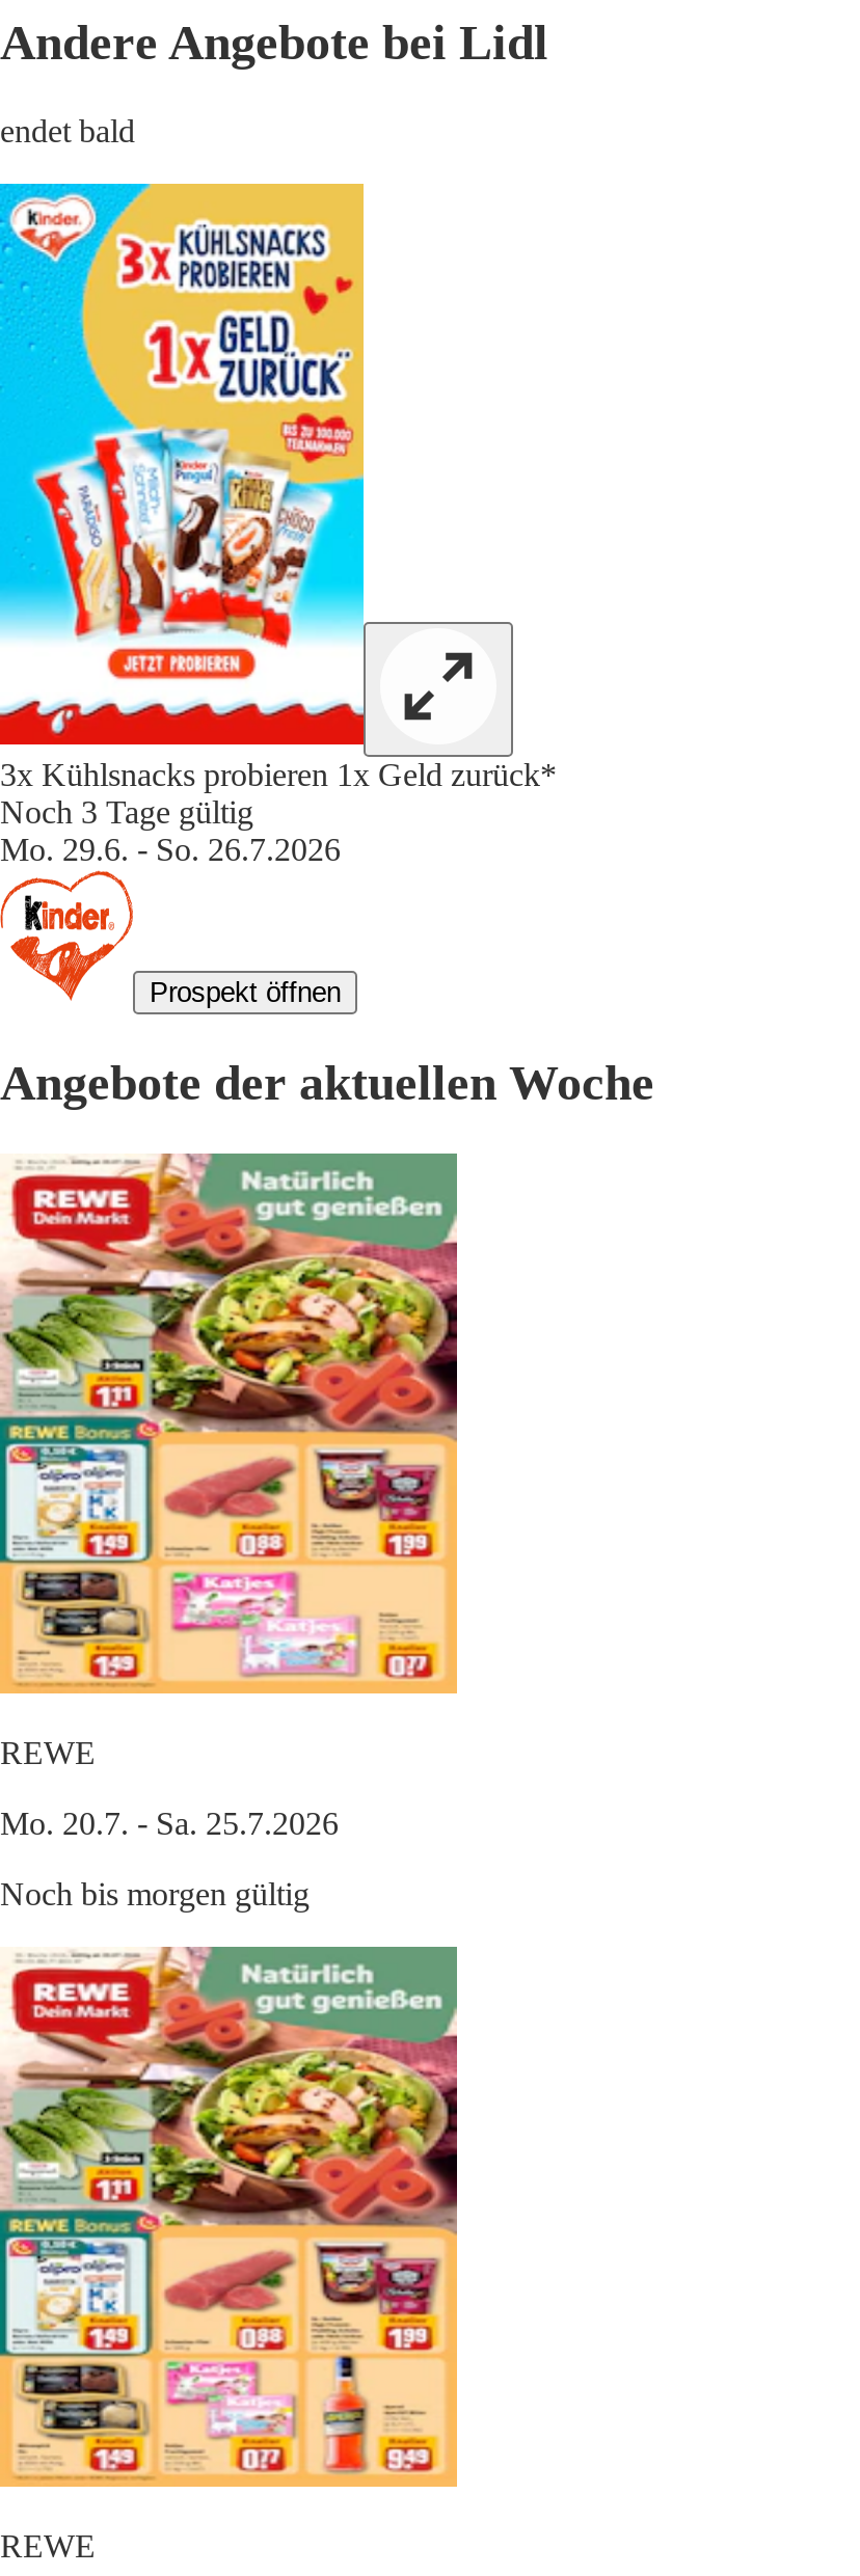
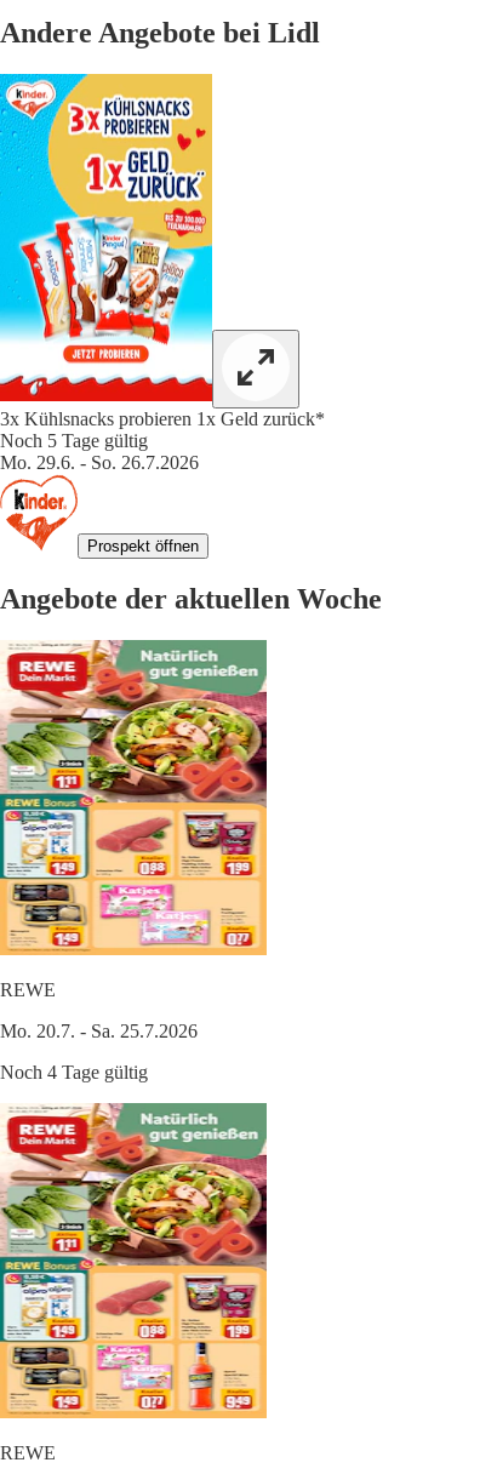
[0,113,135,148] endet bald -> none
[0,794,253,830] Noch 3 Tage gültig -> [0,430,148,451] Noch 5 Tage gültig
[0,1876,310,1911] Noch bis morgen gültig -> [0,1062,148,1082] Noch 4 Tage gültig

